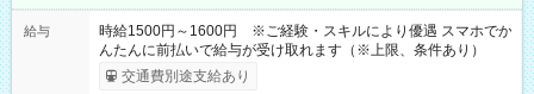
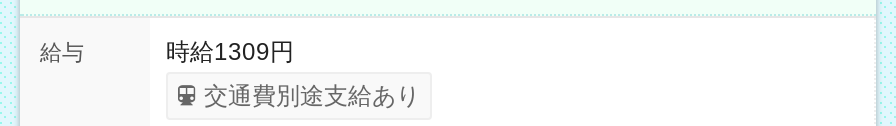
[99,23,513,58] 時給1500円～1600円 ※ご経験・スキルにより優遇 スマホでか | んたんに前払いで給与が受け取れます（※上限、条件あり） -> [166,38,294,66] 時給1309円

